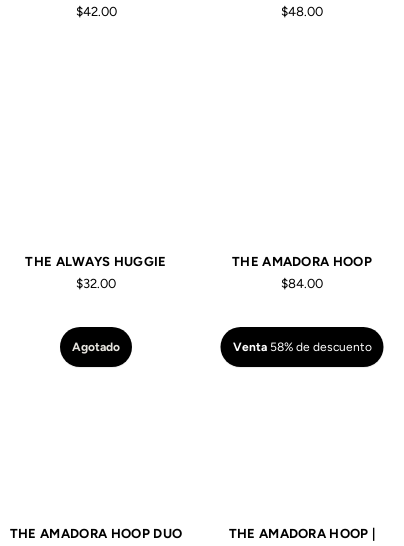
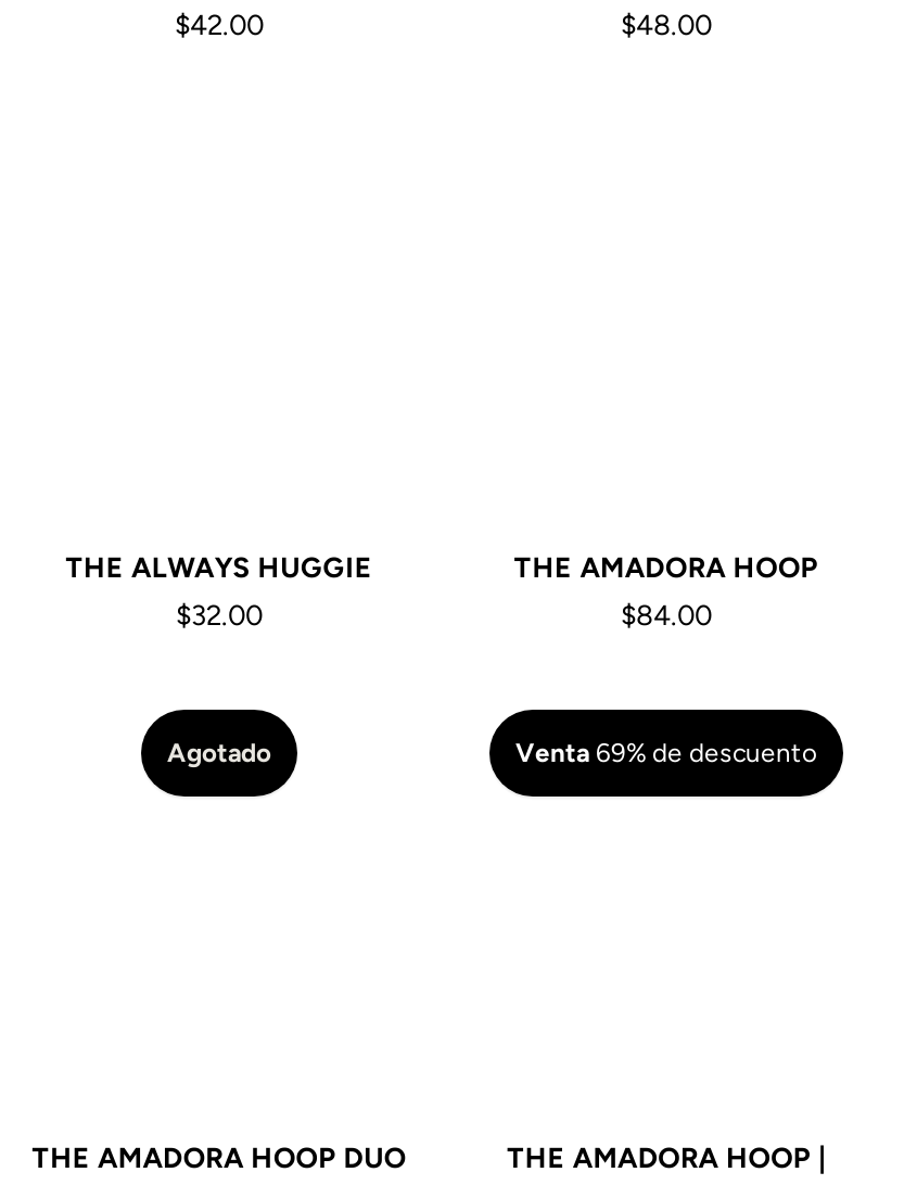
[232,340,371,354] Venta 58% de descuento -> [515,738,817,768] Venta 69% de descuento

